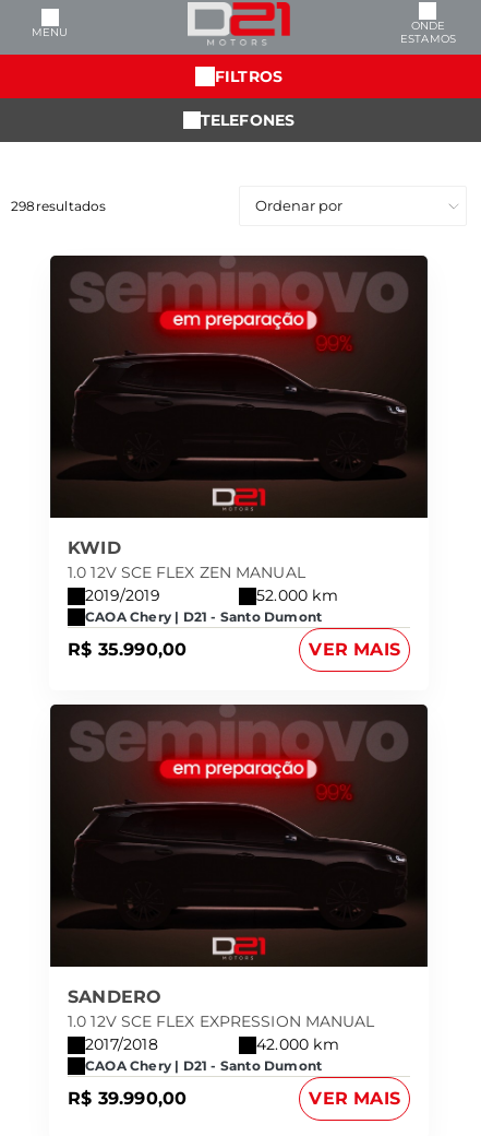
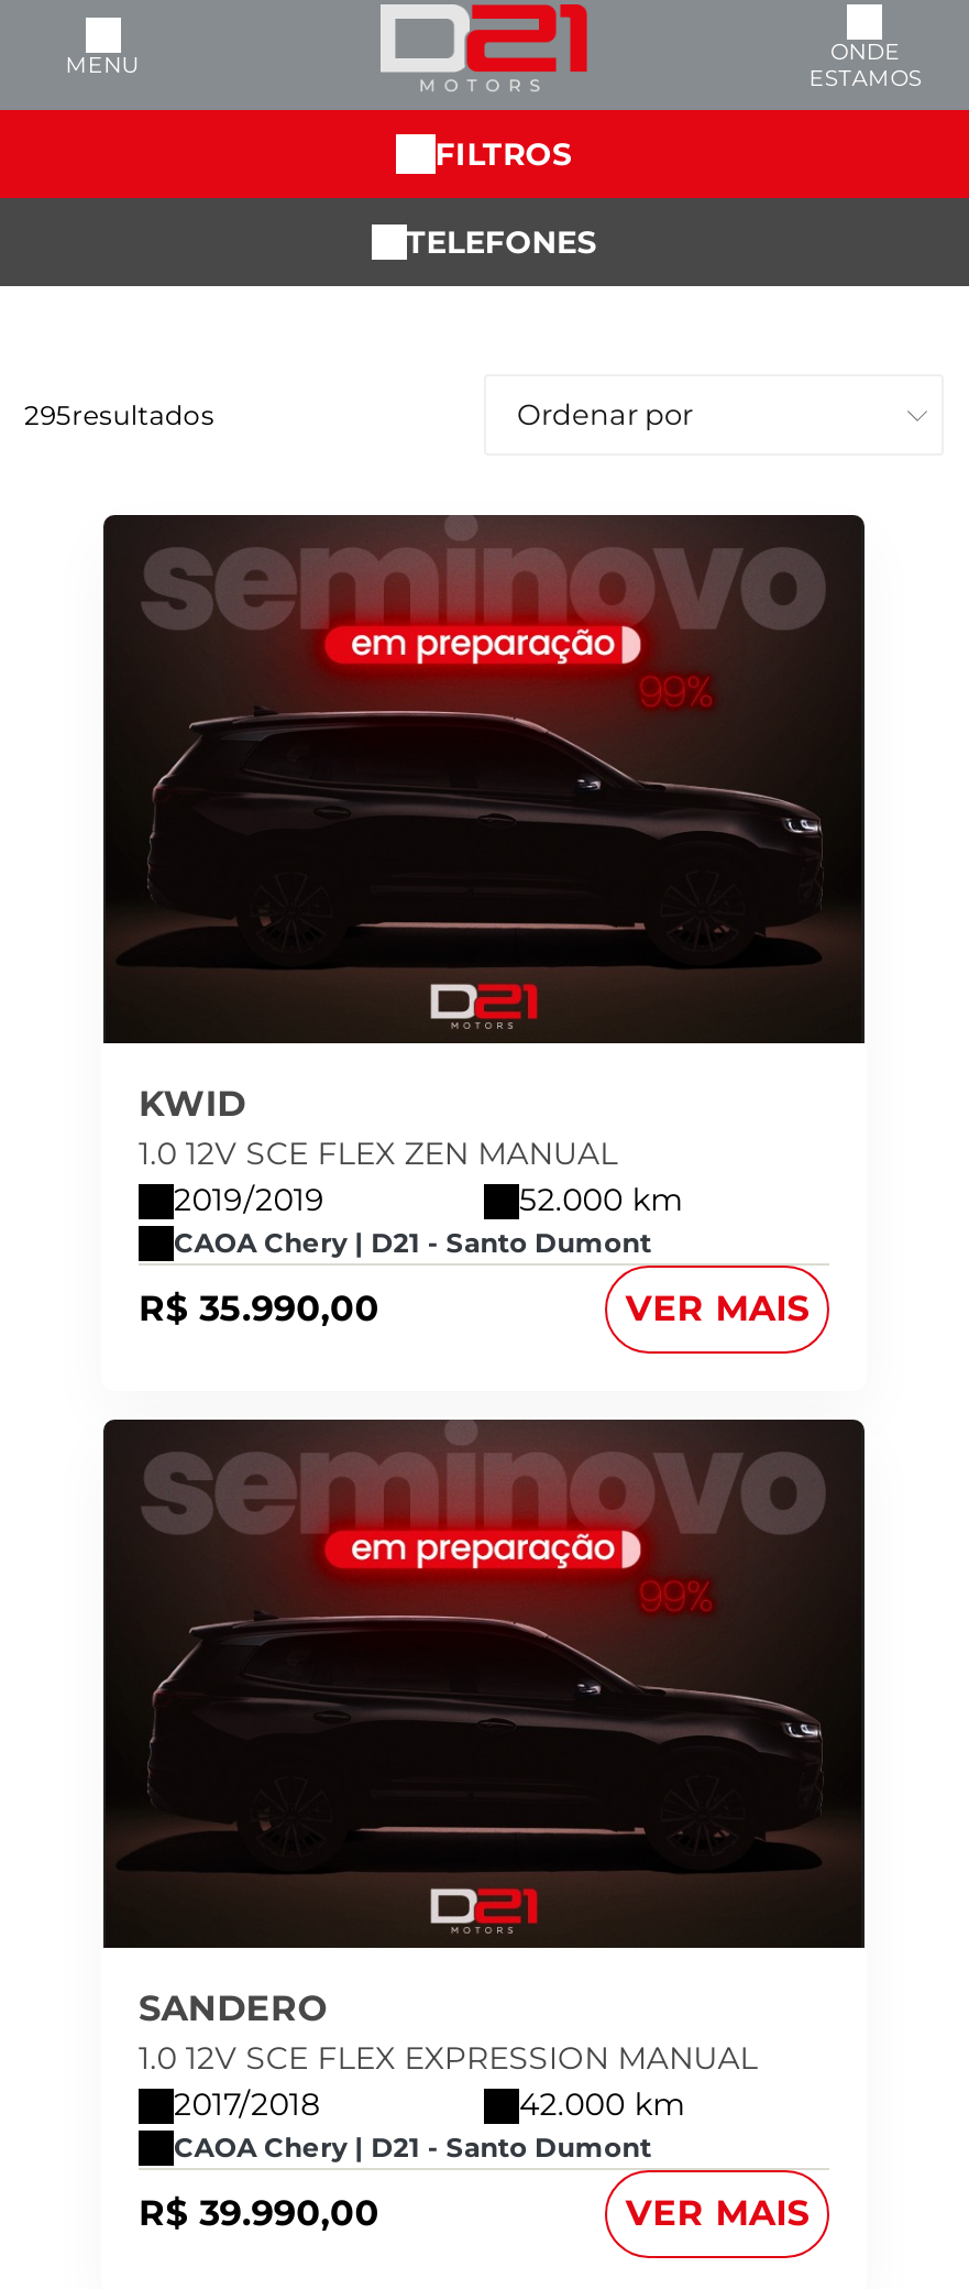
[11,197,106,214] 298resultados -> [24,397,215,430] 295resultados

